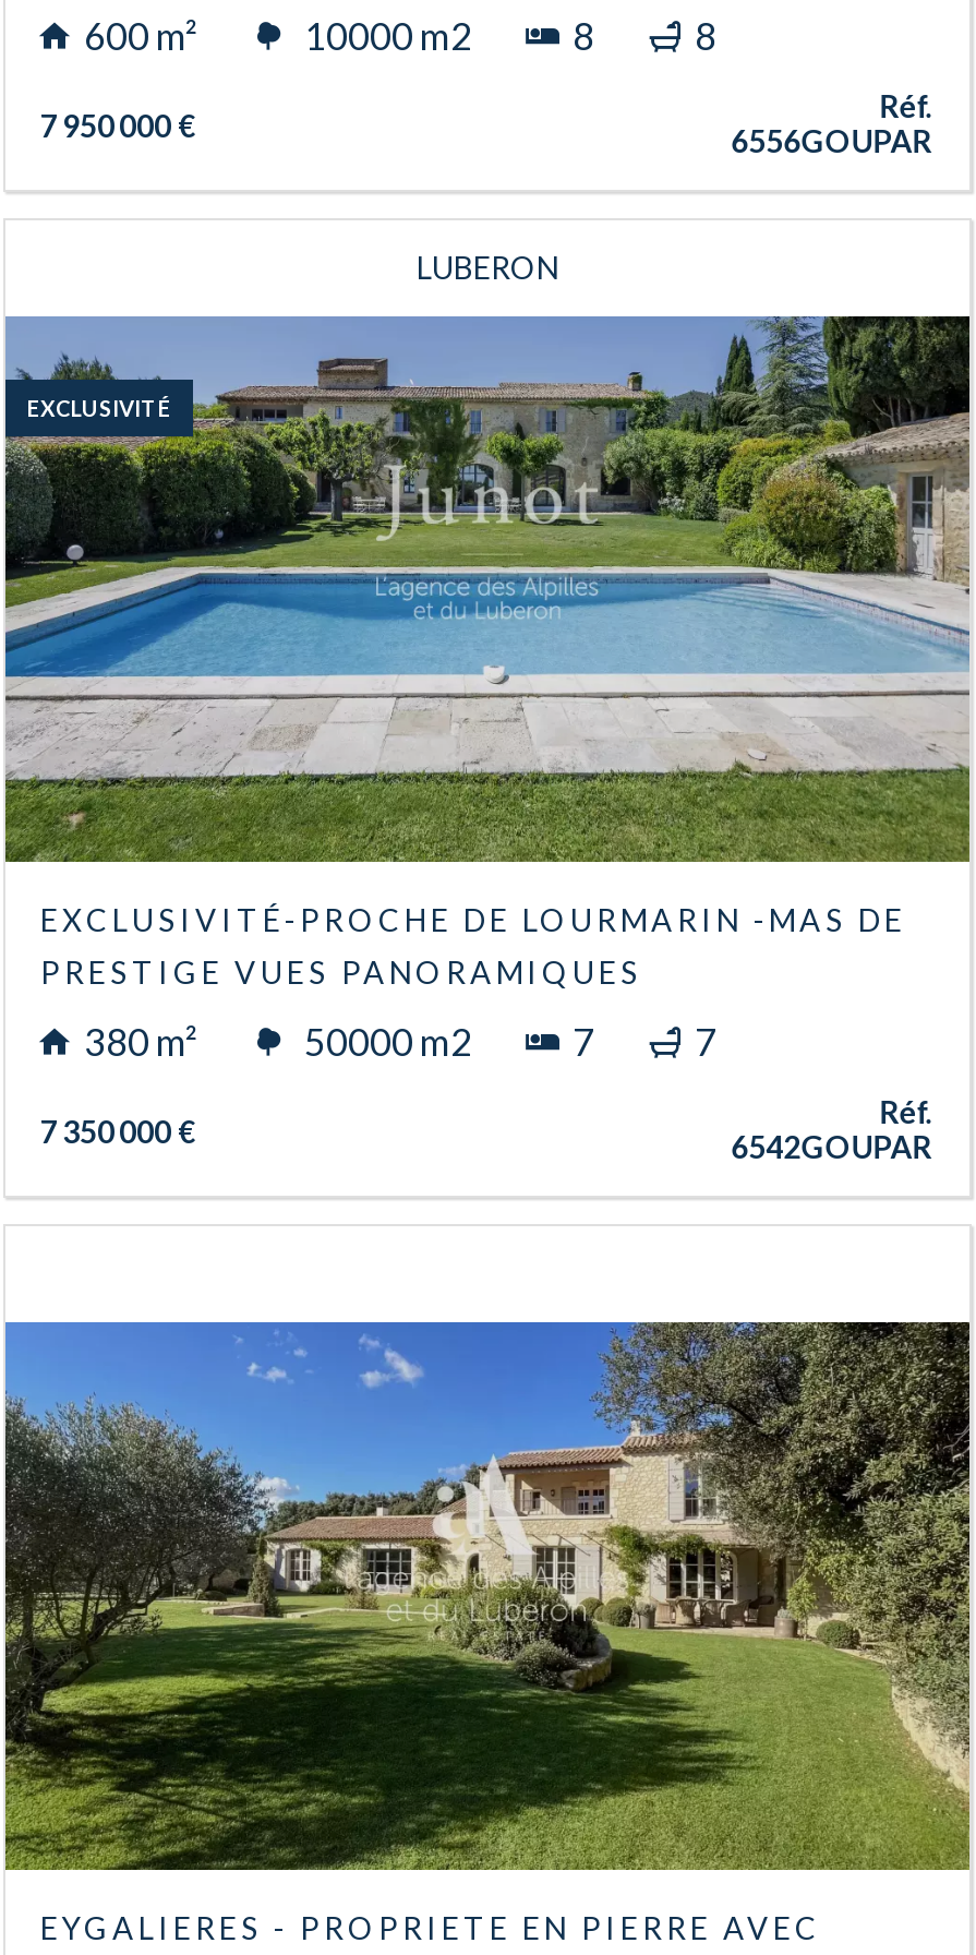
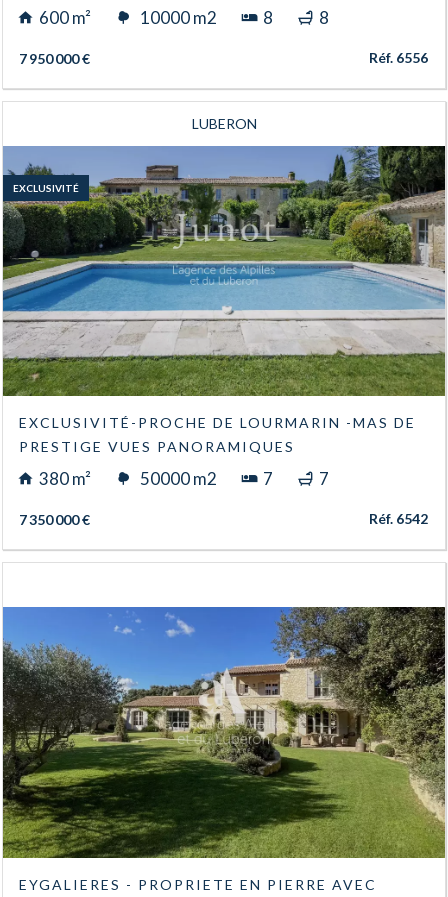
[731,87,932,159] Réf. | 6556GOUPAR -> [369,49,428,66] Réf. 6556
[731,1094,932,1166] Réf. | 6542GOUPAR -> [369,510,428,527] Réf. 6542

